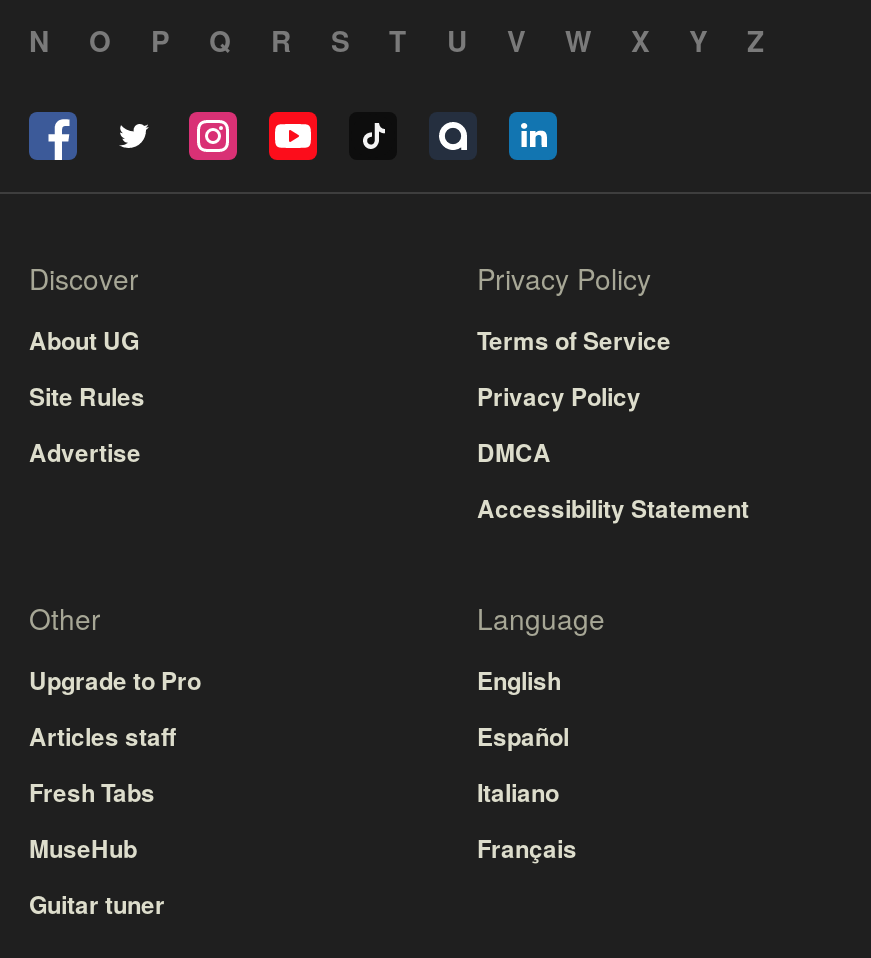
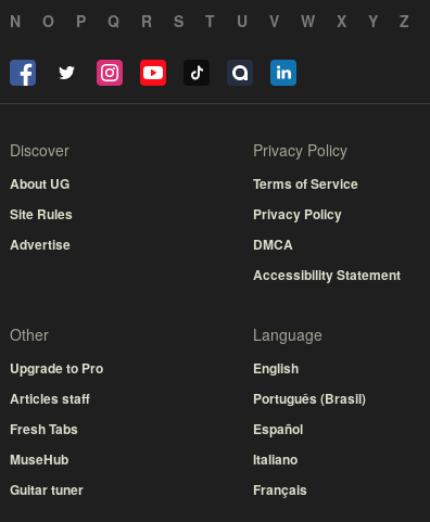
moved [477,718,577,866] -> [253,419,307,499]: Español | Italiano | Français
none -> [253,389,366,408] Português (Brasil)

